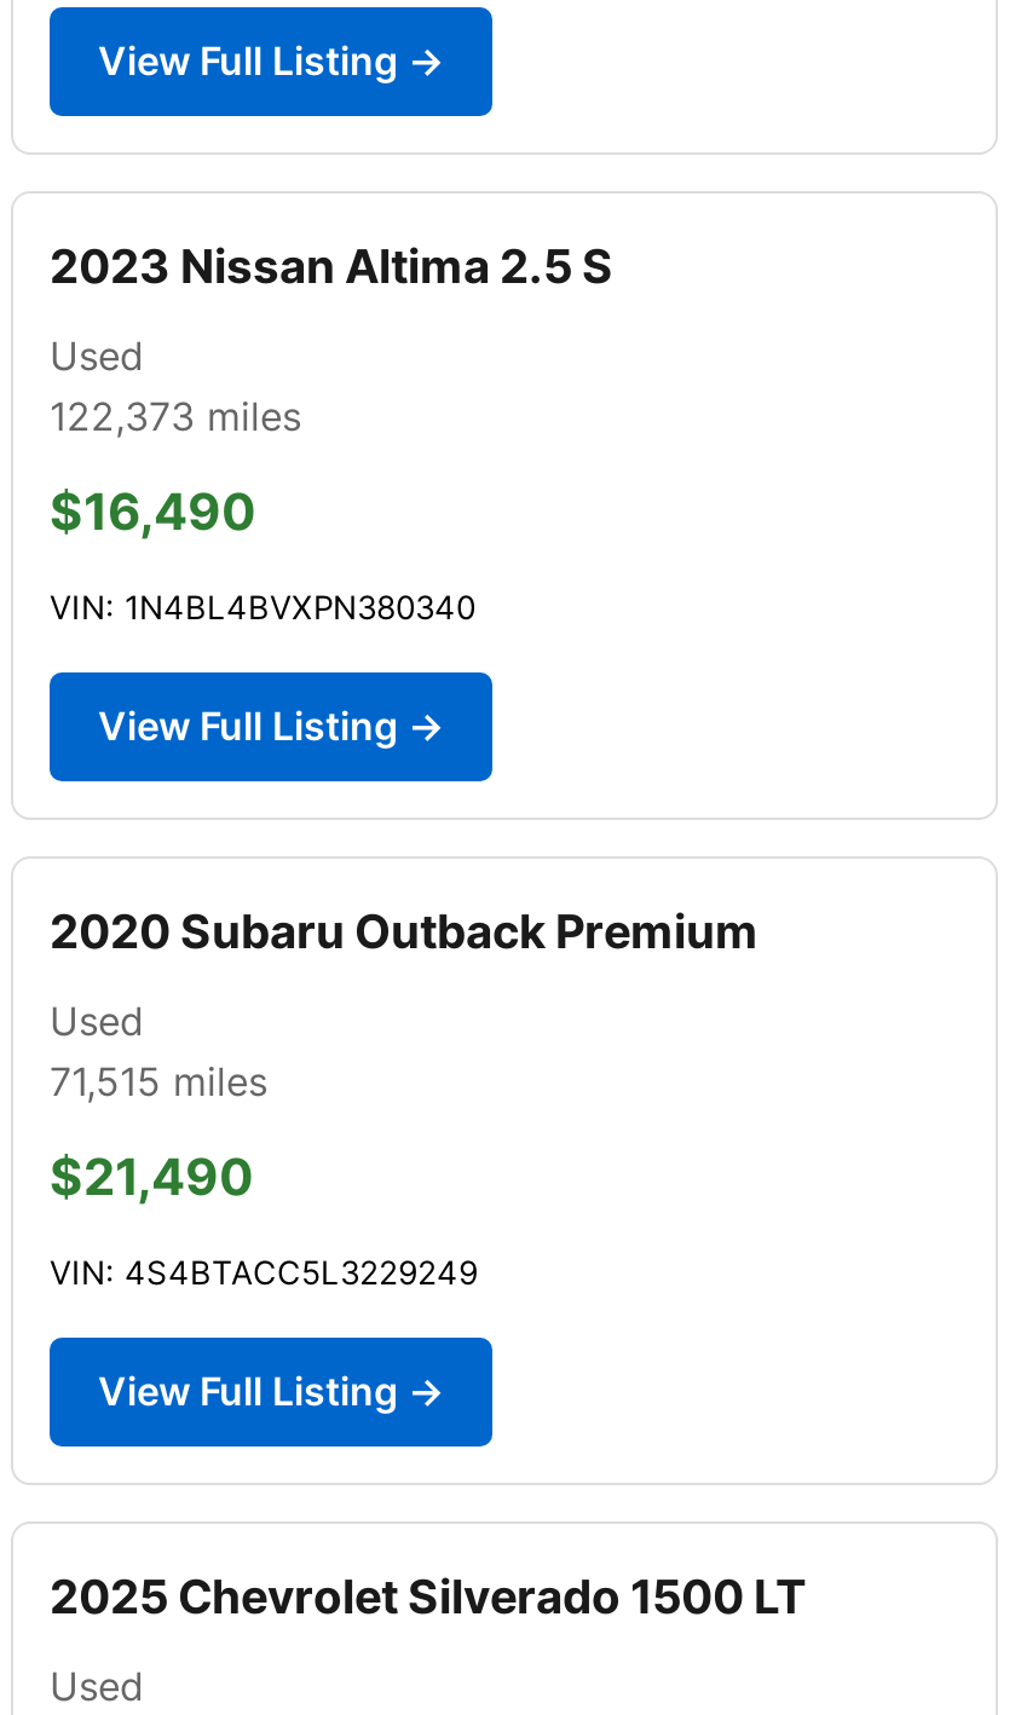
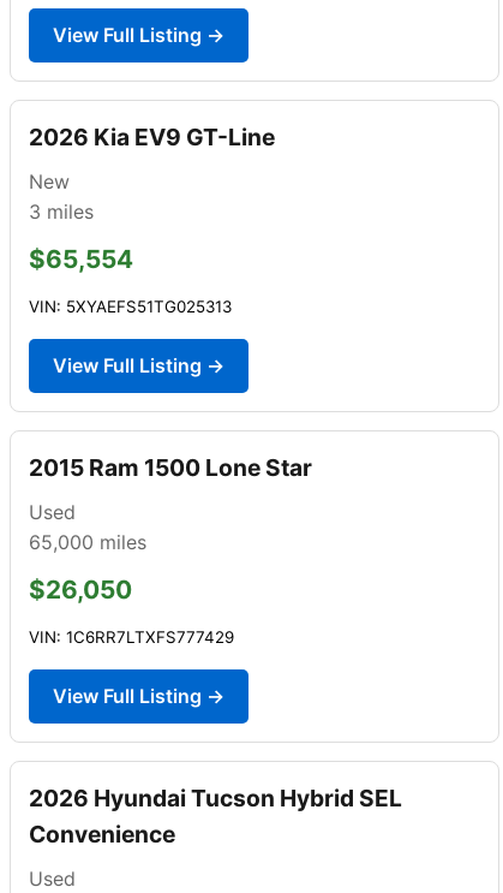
[50,237,613,295] 2023 Nissan Altima 2.5 S -> [29,122,275,151] 2026 Kia EV9 GT-Line
[50,331,301,440] Used | 122,373 miles -> [29,169,94,223] New | 3 miles
[50,481,255,542] $16,490 -> [29,244,133,274] $65,554
[50,588,475,626] VIN: 1N4BL4BVXPN380340 -> [29,297,232,316] VIN: 5XYAEFS51TG025313
[50,902,758,960] 2020 Subaru Outback Premium -> [29,453,312,482] 2015 Ram 1500 Lone Star
[50,1057,267,1105] 71,515 miles -> [29,530,146,554] 65,000 miles
[50,1146,253,1207] $21,490 -> [29,574,132,604] $26,050
[50,1253,478,1291] VIN: 4S4BTACC5L3229249 -> [29,627,234,646] VIN: 1C6RR7LTXFS777429
[50,1567,807,1625] 2025 Chevrolet Silverado 1500 LT -> [29,784,402,848] 2026 Hyundai Tucson Hybrid SEL | Convenience

